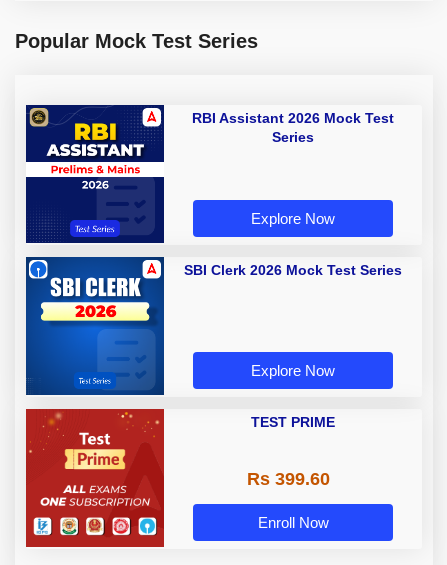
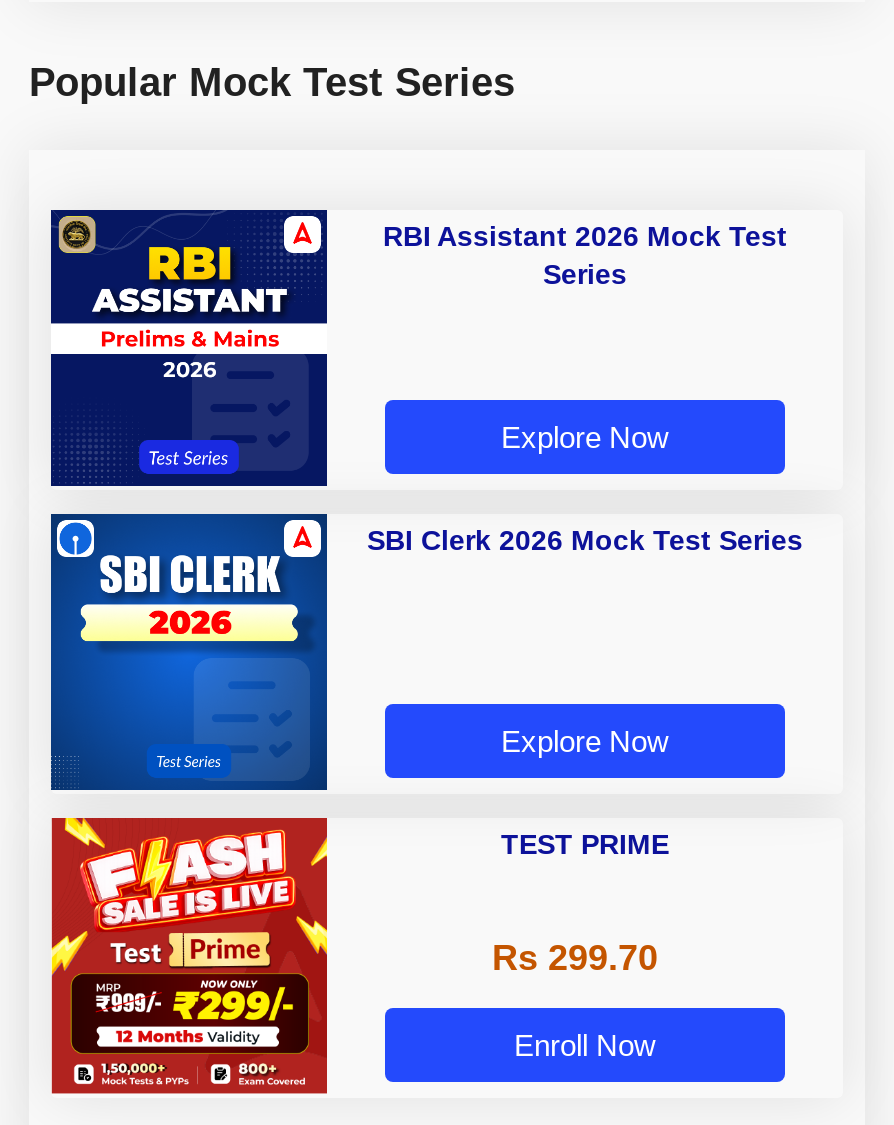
[25,408,165,542] [image] -> [49,816,329,1088] [image]
[246,469,329,489] Rs 399.60 -> [492,938,658,978] Rs 299.70

